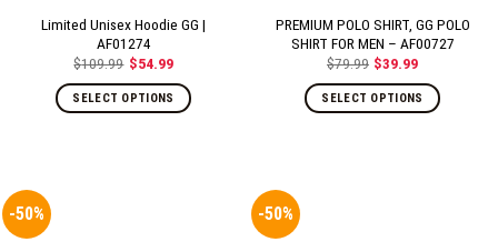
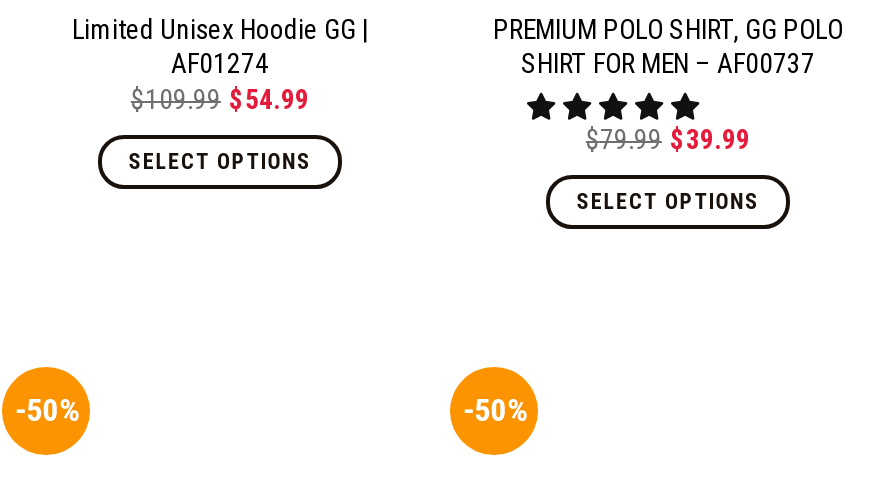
[291,34,454,52] SHIRT FOR MEN – AF00727 -> [521,47,815,79] SHIRT FOR MEN – AF00737

